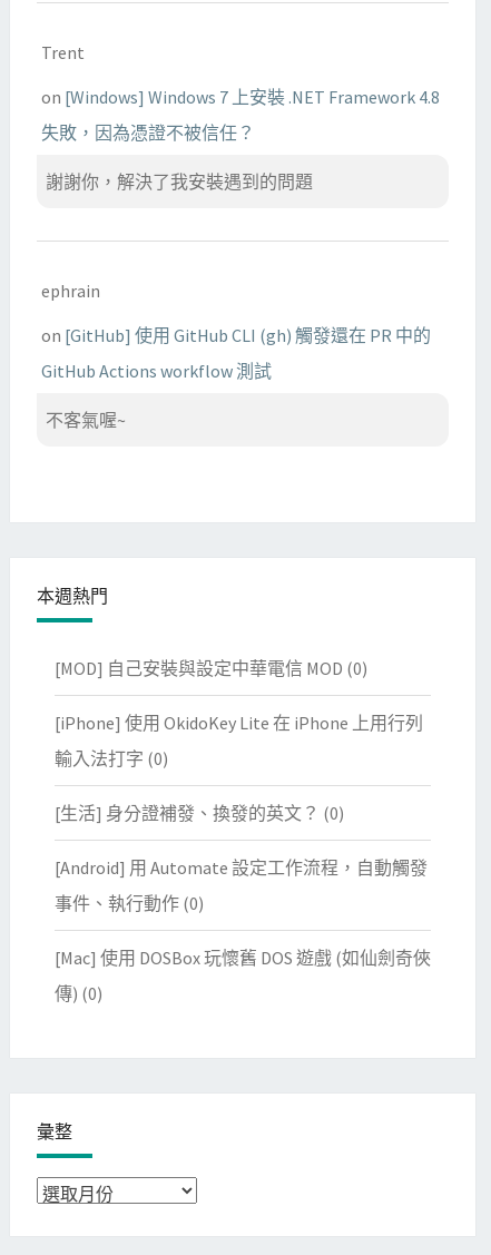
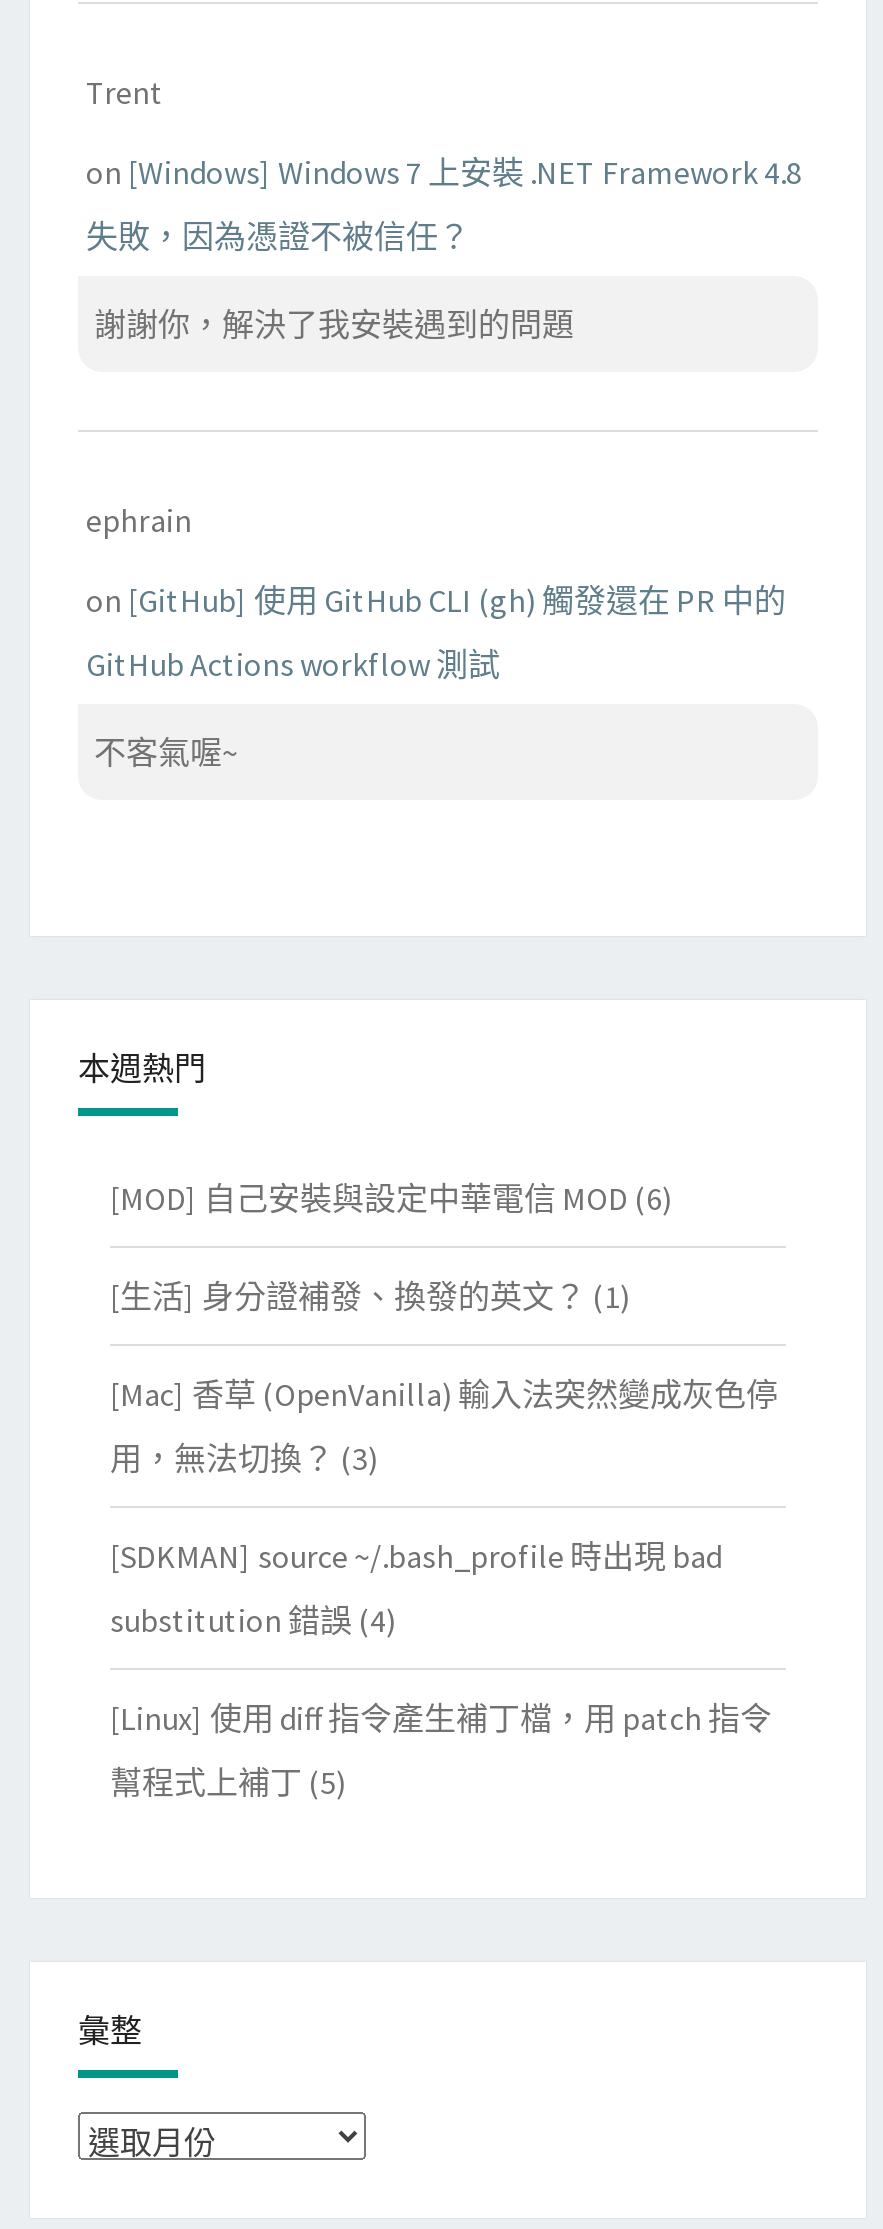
[55,657,367,680] [MOD] 自己安裝與設定中華電信 MOD (0) -> [110,1179,672,1219] [MOD] 自己安裝與設定中華電信 MOD (6)
[55,712,423,734] [iPhone] 使用 OkidoKey Lite 在 iPhone 上用行列 -> [110,1277,630,1317] [生活] 身分證補發、換發的英文？ (1)
[55,748,168,770] 輸入法打字 (0) -> [110,1375,778,1415] [Mac] 香草 (OpenVanilla) 輸入法突然變成灰色停
[55,802,344,824] [生活] 身分證補發、換發的英文？ (0) -> [110,1439,378,1479] 用，無法切換？ (3)
[55,857,428,879] [Android] 用 Automate 設定工作流程，自動觸發 -> [110,1537,722,1577] [SDKMAN] source ~/.bash_profile 時出現 bad
[55,892,204,915] 事件、執行動作 (0) -> [110,1601,396,1641] substitution 錯誤 (4)
[55,947,431,969] [Mac] 使用 DOSBox 玩懷舊 DOS 遊戲 (如仙劍奇俠 -> [110,1699,772,1739] [Linux] 使用 diff 指令產生補丁檔，用 patch 指令
[55,983,102,1005] 傳) (0) -> [110,1763,346,1803] 幫程式上補丁 (5)

